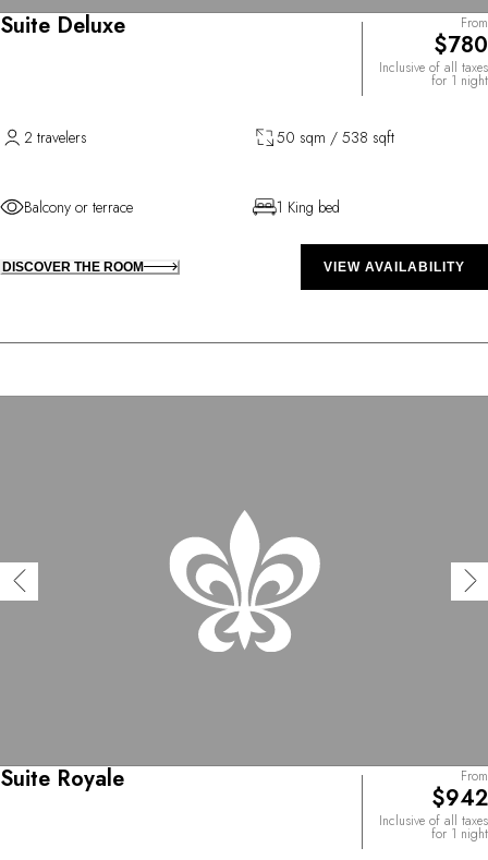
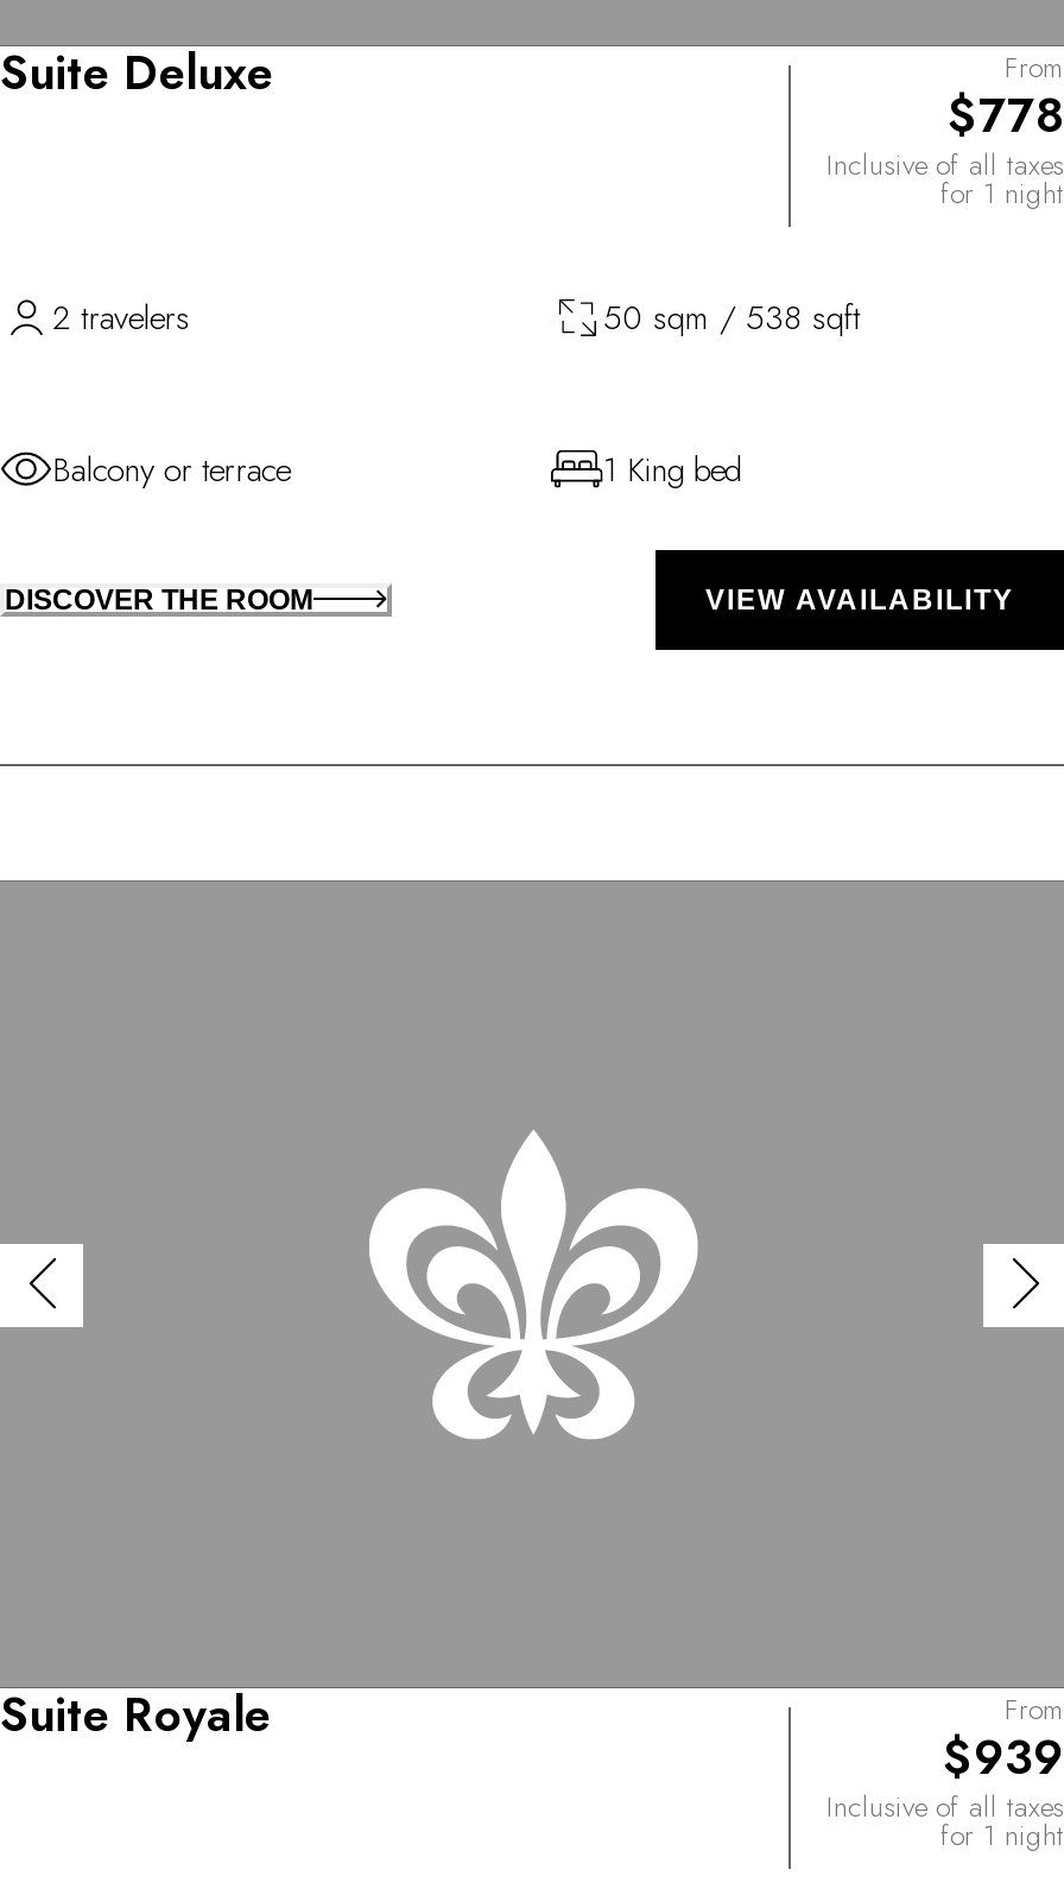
[434,29,488,61] $780 -> [948,81,1064,150] $778
[431,783,488,815] $942 -> [943,1725,1064,1794] $939

